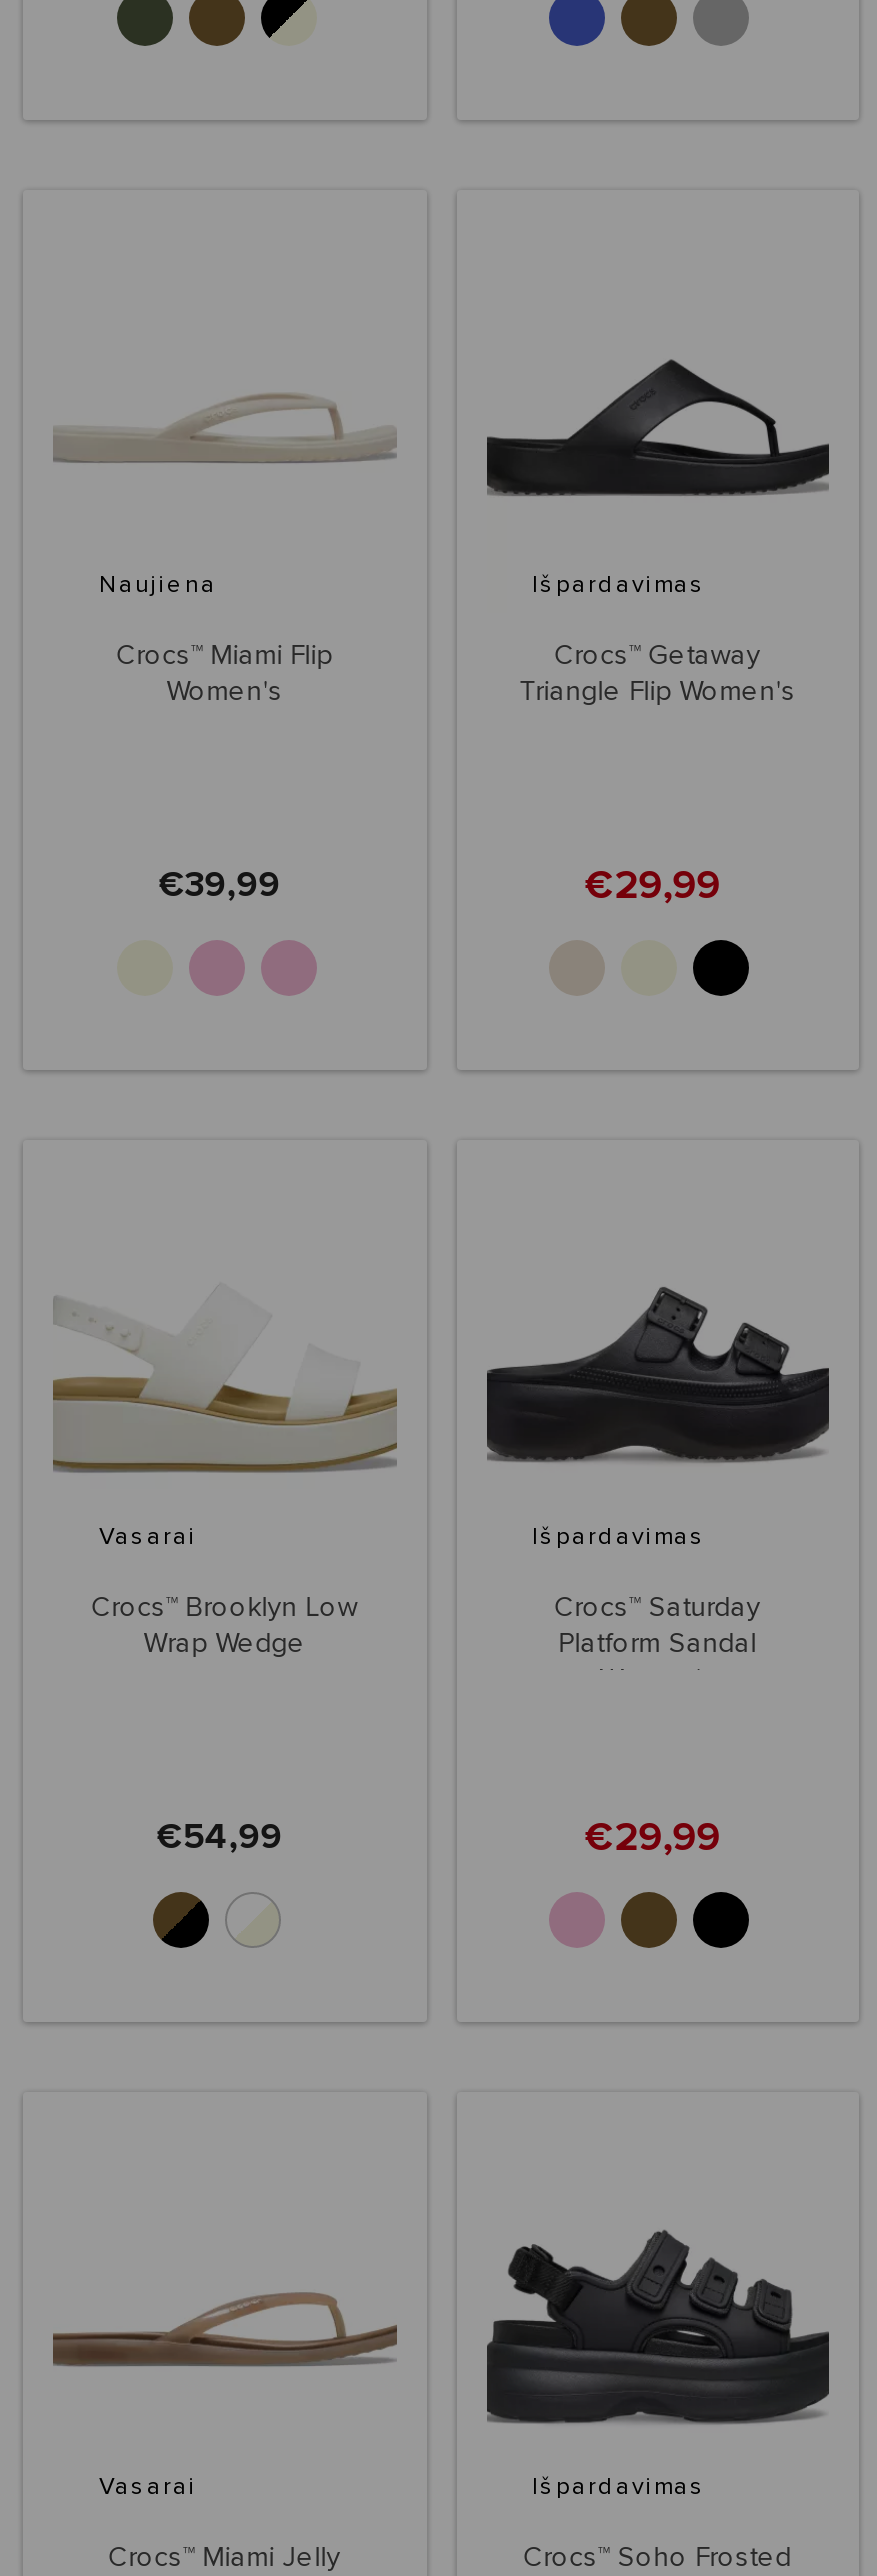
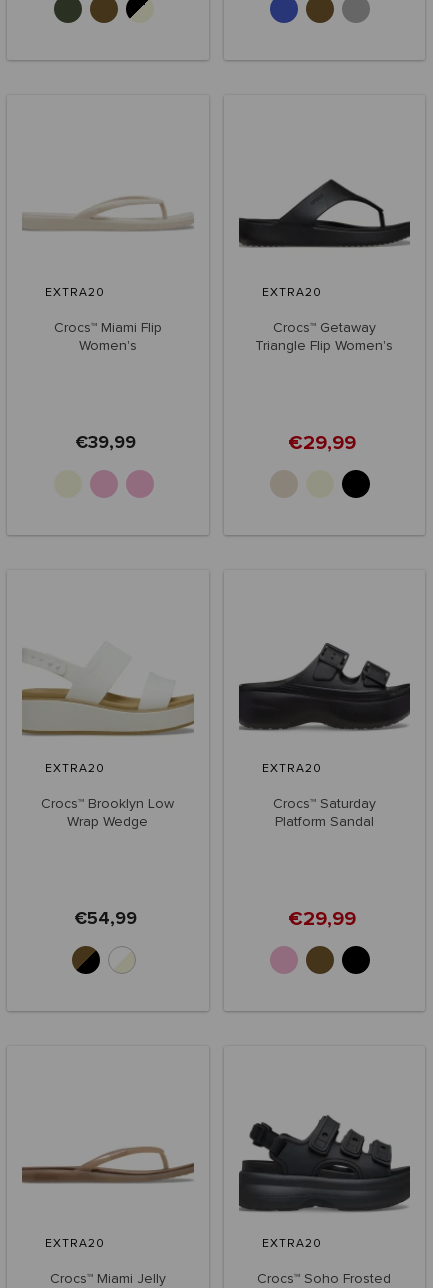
[99,574,217,598] Naujiena -> [45,287,105,299] EXTRA20
[532,574,706,598] Išpardavimas -> [261,287,321,299] EXTRA20
[99,1525,197,1549] Vasarai -> [45,763,105,775] EXTRA20
[532,1525,706,1549] Išpardavimas -> [261,763,321,775] EXTRA20
[99,2476,197,2500] Vasarai -> [45,1238,105,1250] EXTRA20
[532,2476,706,2500] Išpardavimas -> [261,1238,321,1250] EXTRA20

